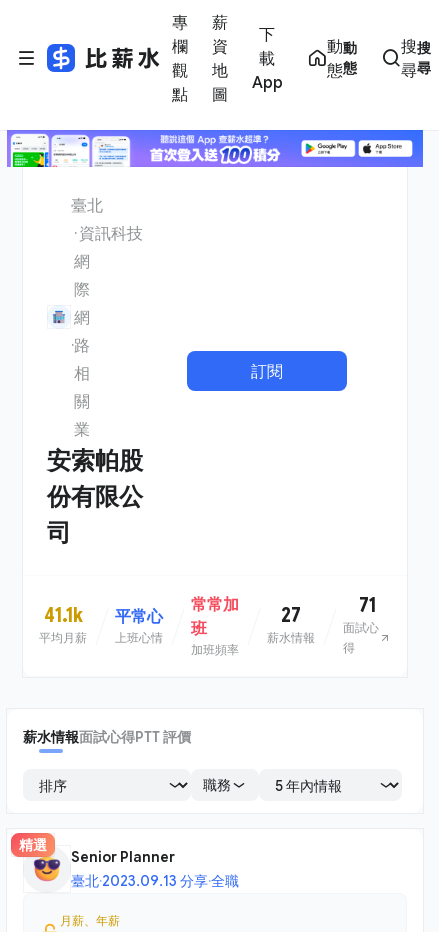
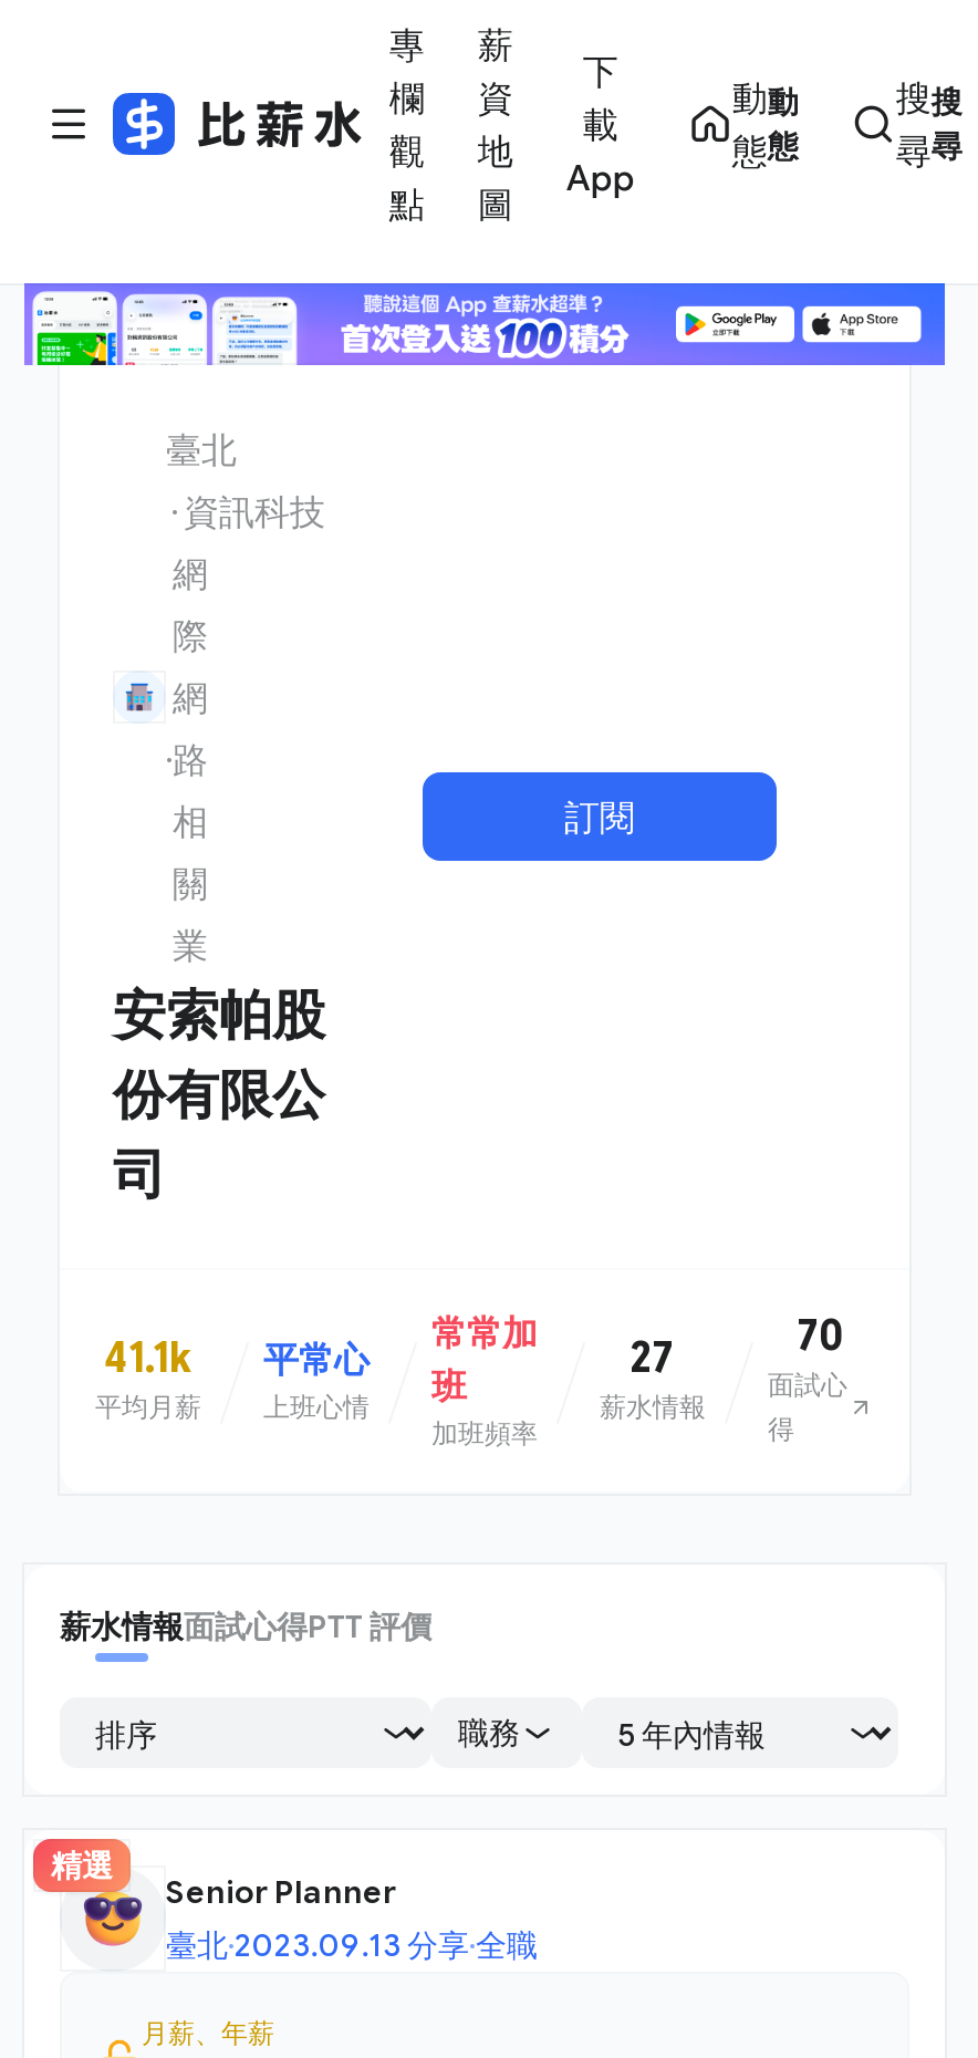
[358,593,375,618] 71 -> [798,1308,844,1363] 70

